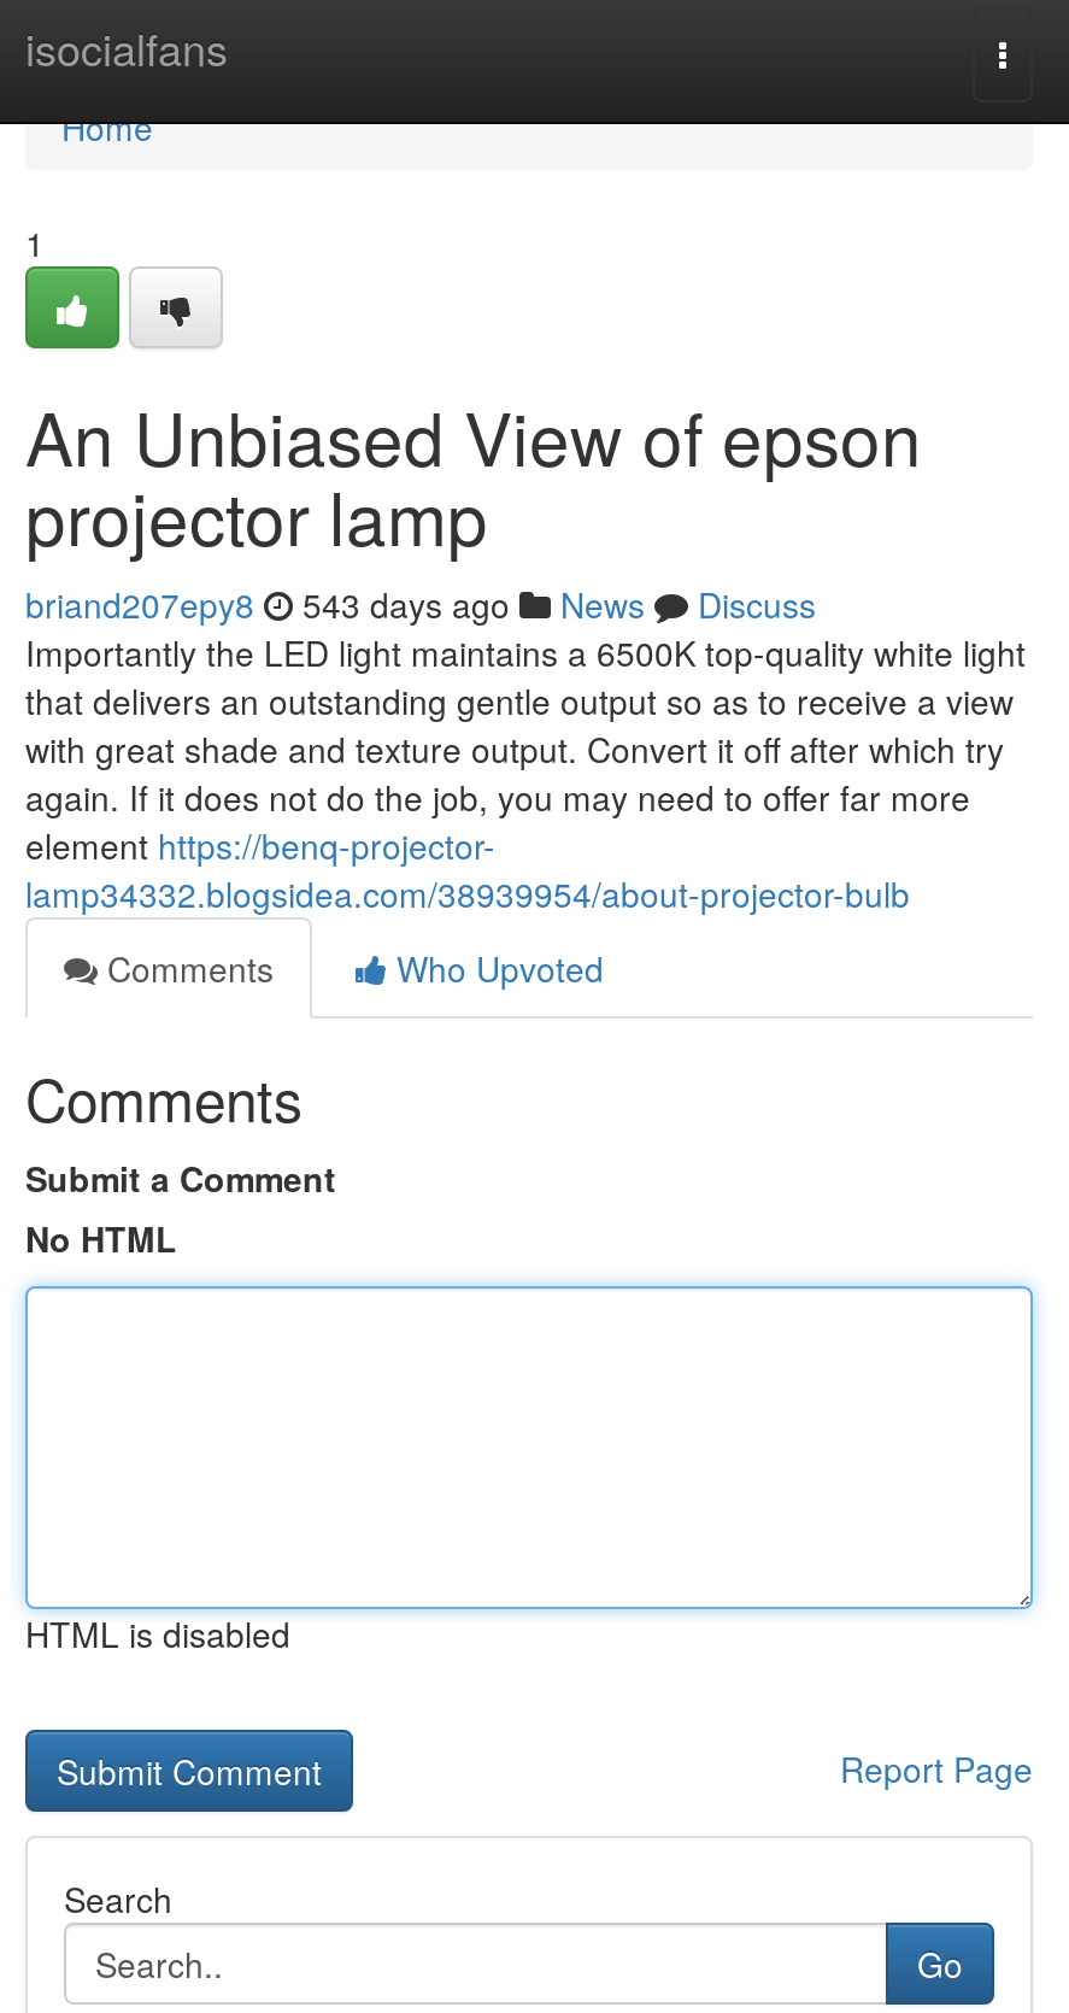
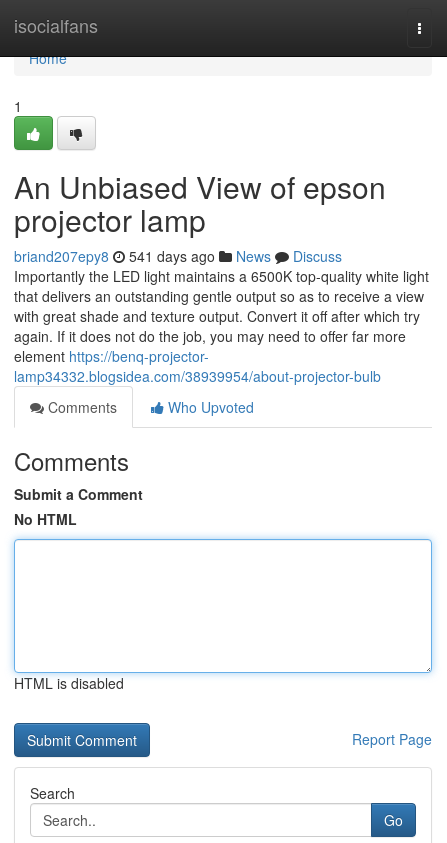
[25,580,816,628] briand207epy8 543 days ago News Discuss -> [14,246,342,266] briand207epy8 541 days ago News Discuss

